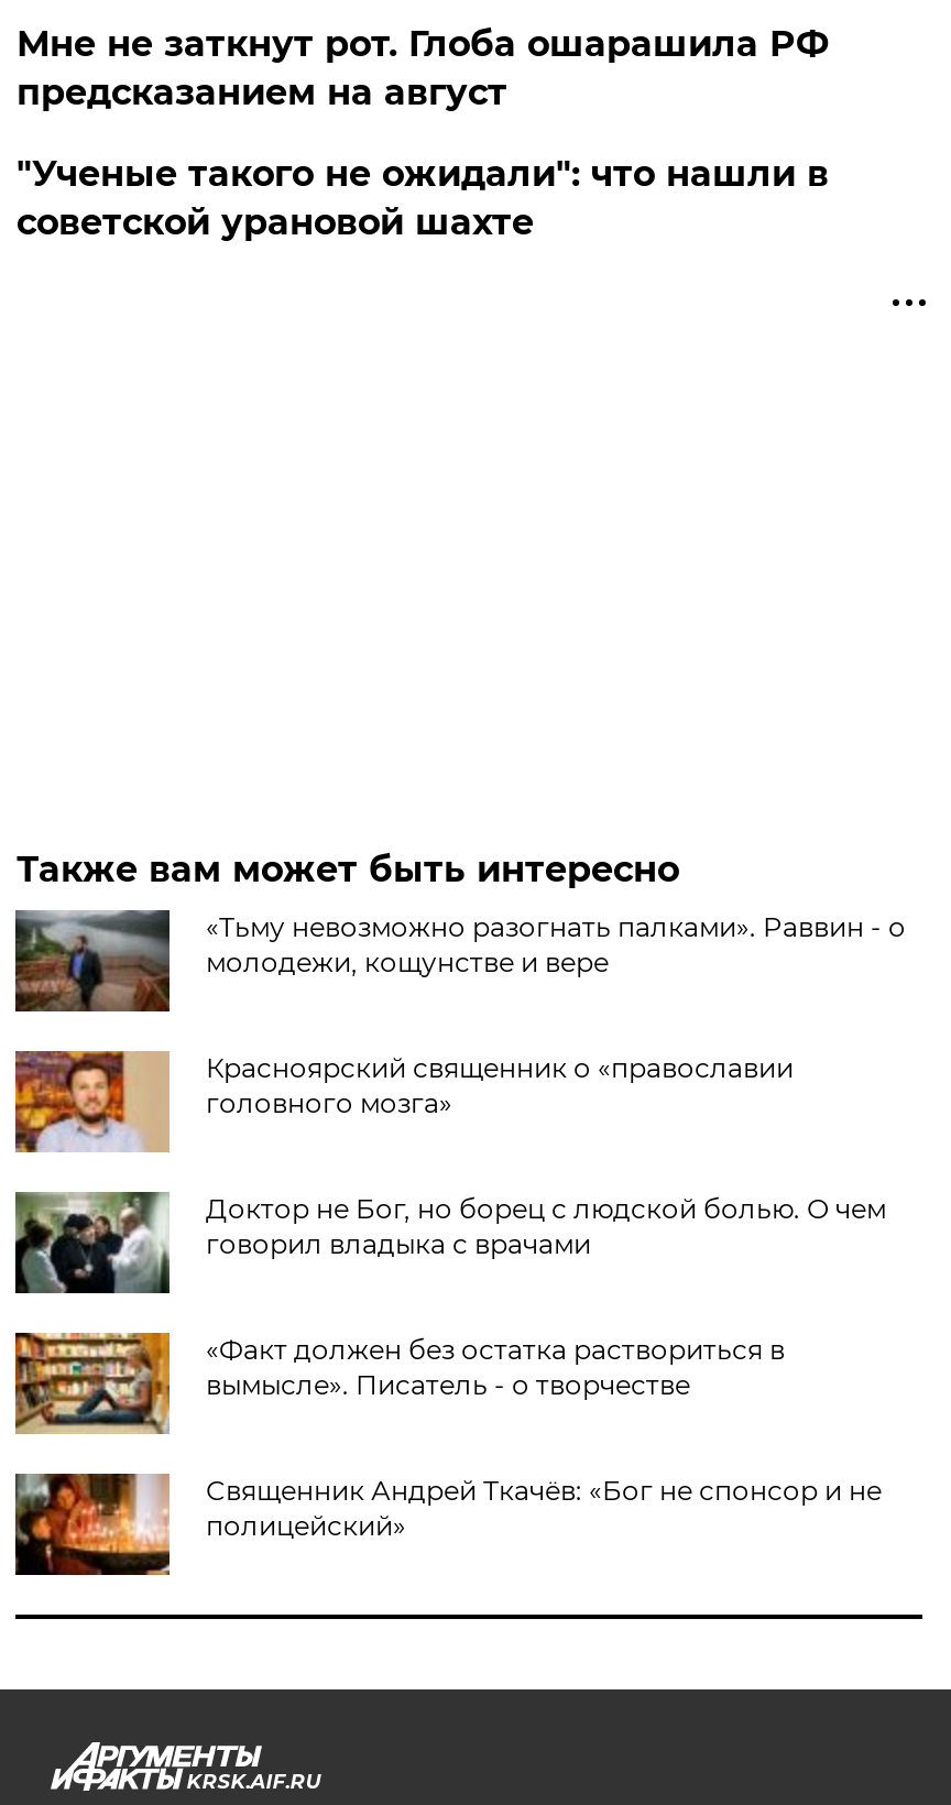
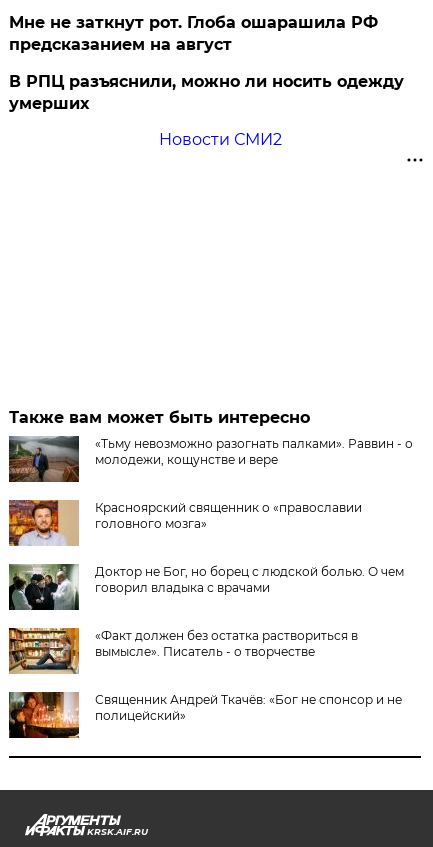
[16,153,829,243] "Ученые такого не ожидали": что нашли в | советской урановой шахте -> [9,72,404,149] В РПЦ разъяснили, можно ли носить одежду | умерших | Новости СМИ2

